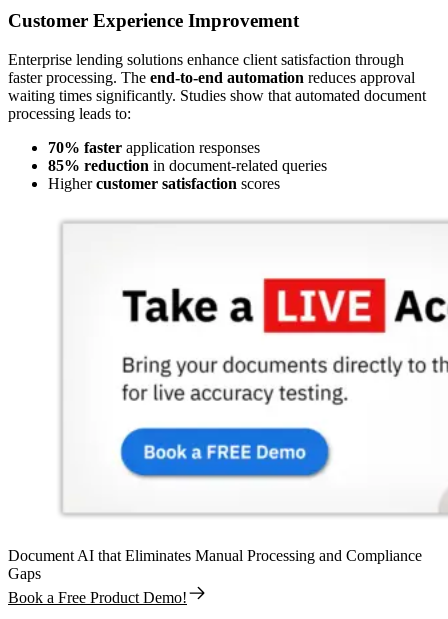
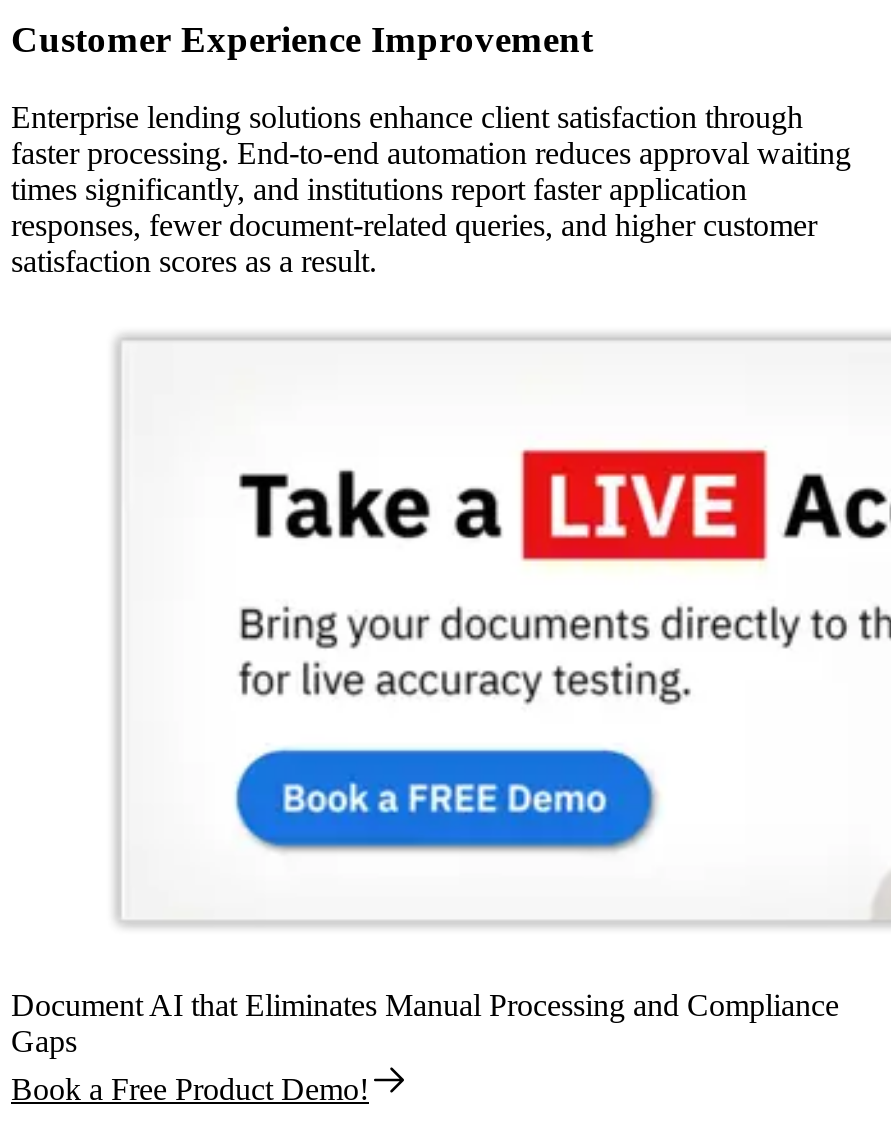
[8,69,426,192] faster processing. The end-to-end automation reduces approval | waiting times significantly. Studies show that automated document | processing leads to: | 70% faster application responses | 85% reduction in document-related queries | Higher customer satisfaction scores -> [11,135,851,277] faster processing. End-to-end automation reduces approval waiting | times significantly, and institutions report faster application | responses, fewer document-related queries, and higher customer | satisfaction scores as a result.

